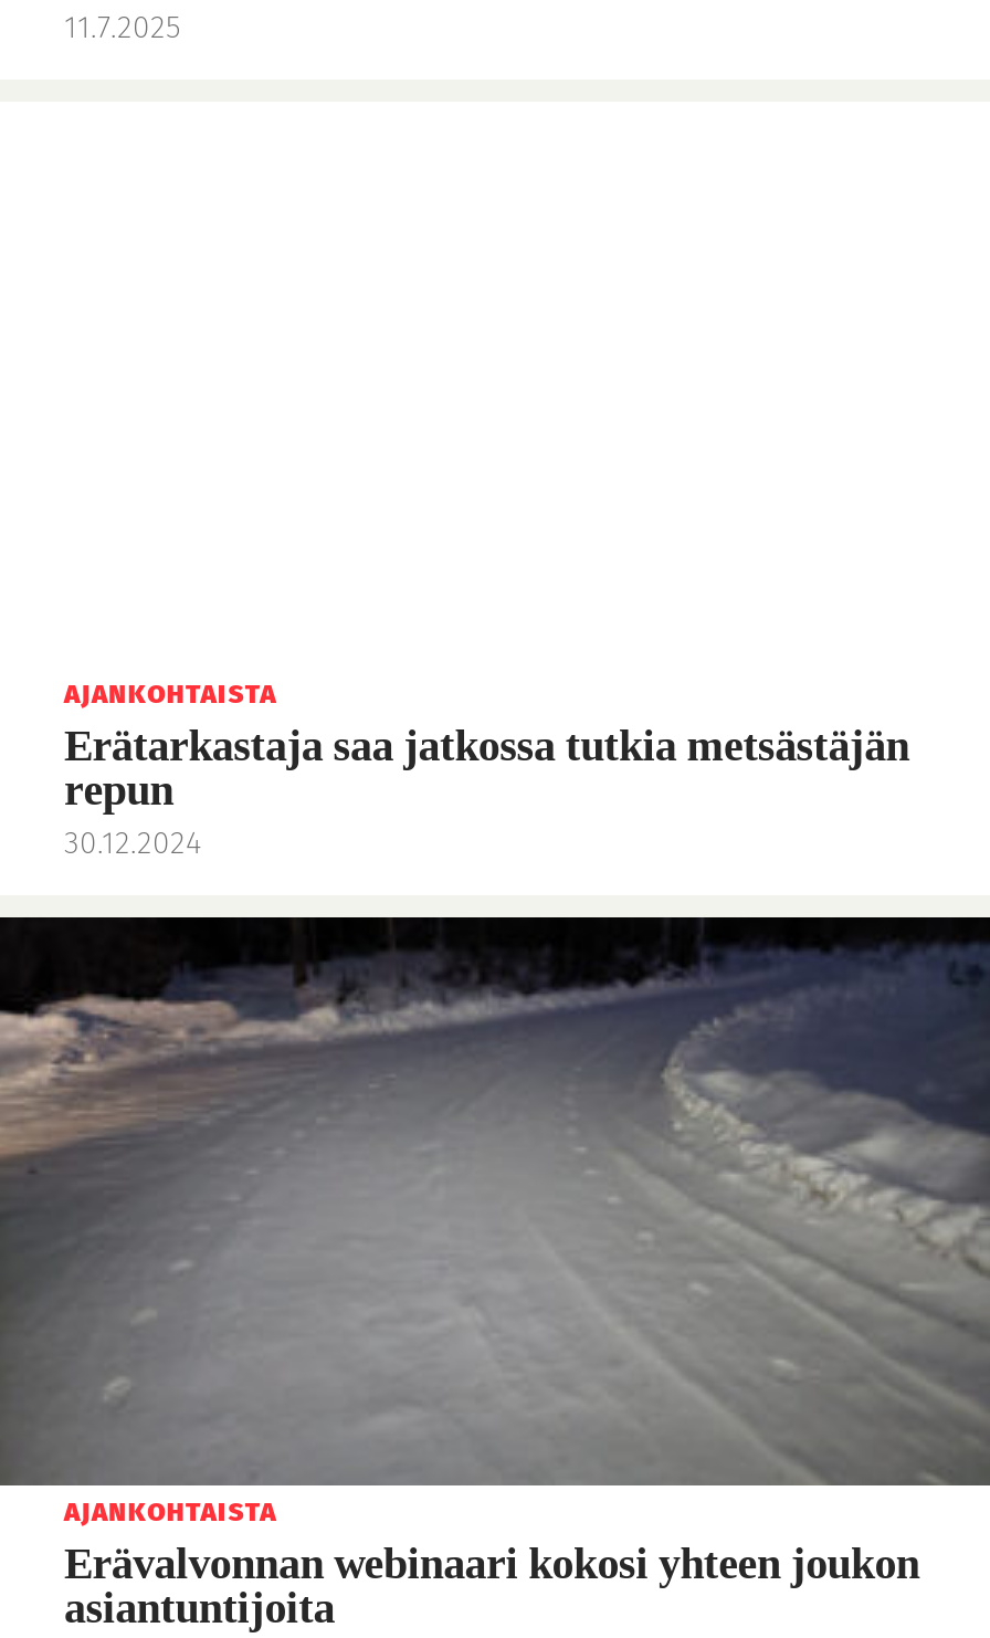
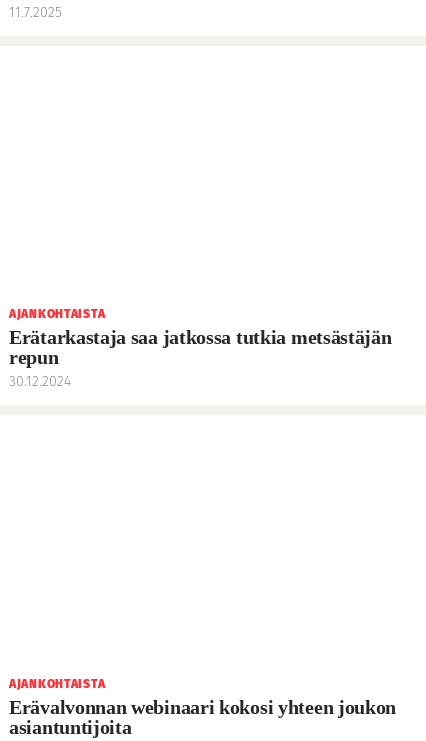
[7,915,983,1488] [image] -> none

